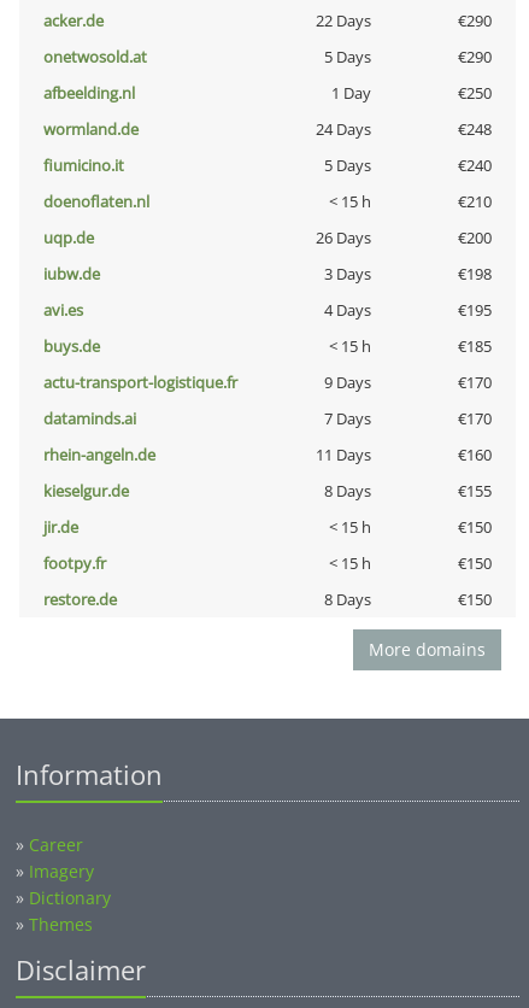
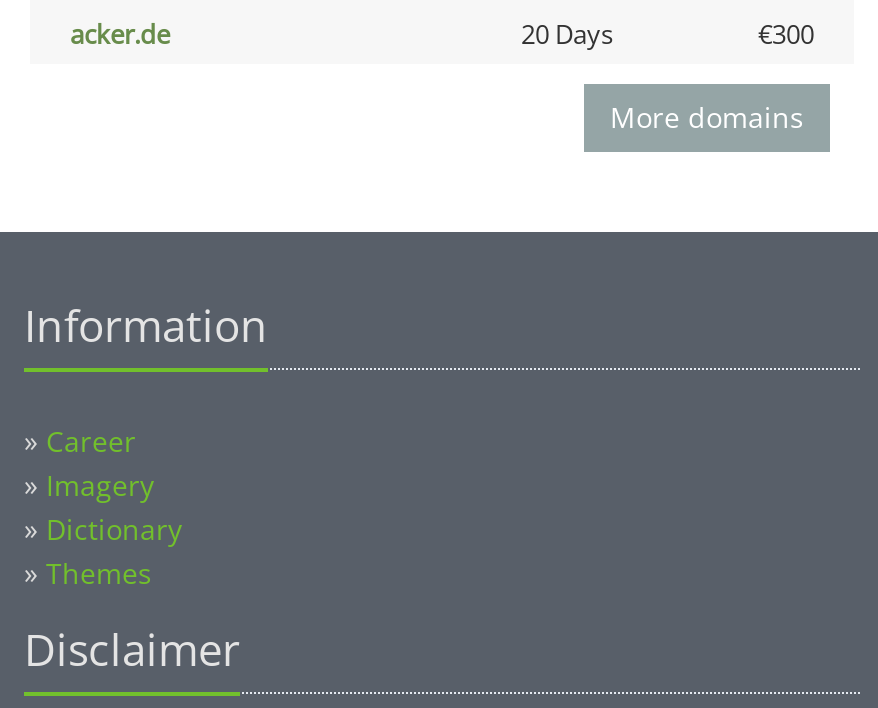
[43,10,492,610] 22 Days | €290 | onetwosold.at | 5 Days | €290 | afbeelding.nl | 1 Day | €250 | wormland.de | 24 Days | €248 | fiumicino.it | 5 Days | €240 | doenoflaten.nl | < 15 h | €210 | uqp.de | 26 Days | €200 | iubw.de | 3 Days | €198 | avi.es | 4 Days | €195 | buys.de | < 15 h | €185 | actu-transport-logistique.fr | 9 Days | €170 | dataminds.ai | 7 Days | €170 | rhein-angeln.de | 11 Days | €160 | kieselgur.de | 8 Days | €155 | jir.de | < 15 h | €150 | footpy.fr | < 15 h | €150 | restore.de | 8 Days | €150 -> [521,16,814,52] 20 Days | €300

